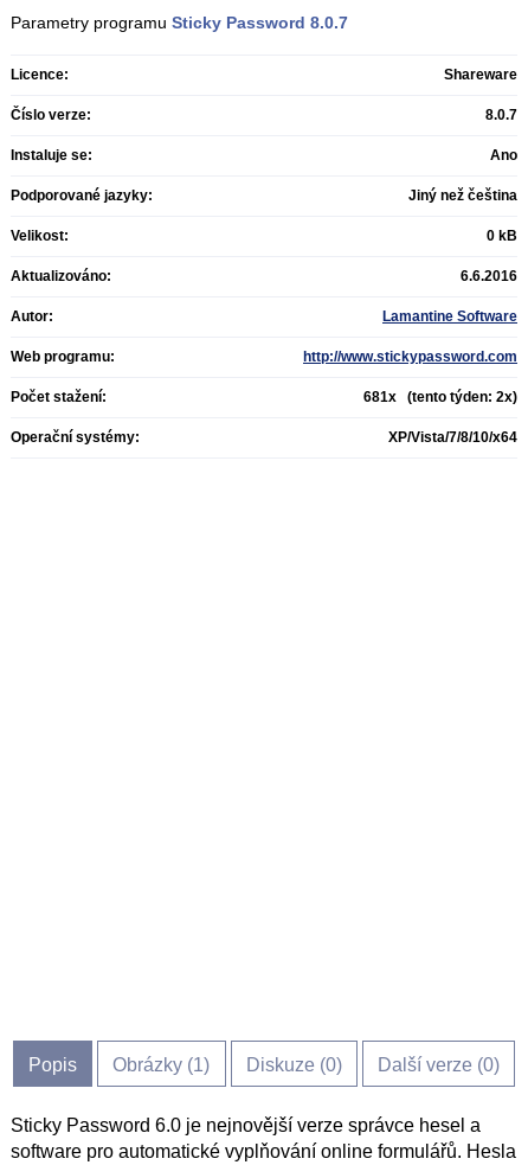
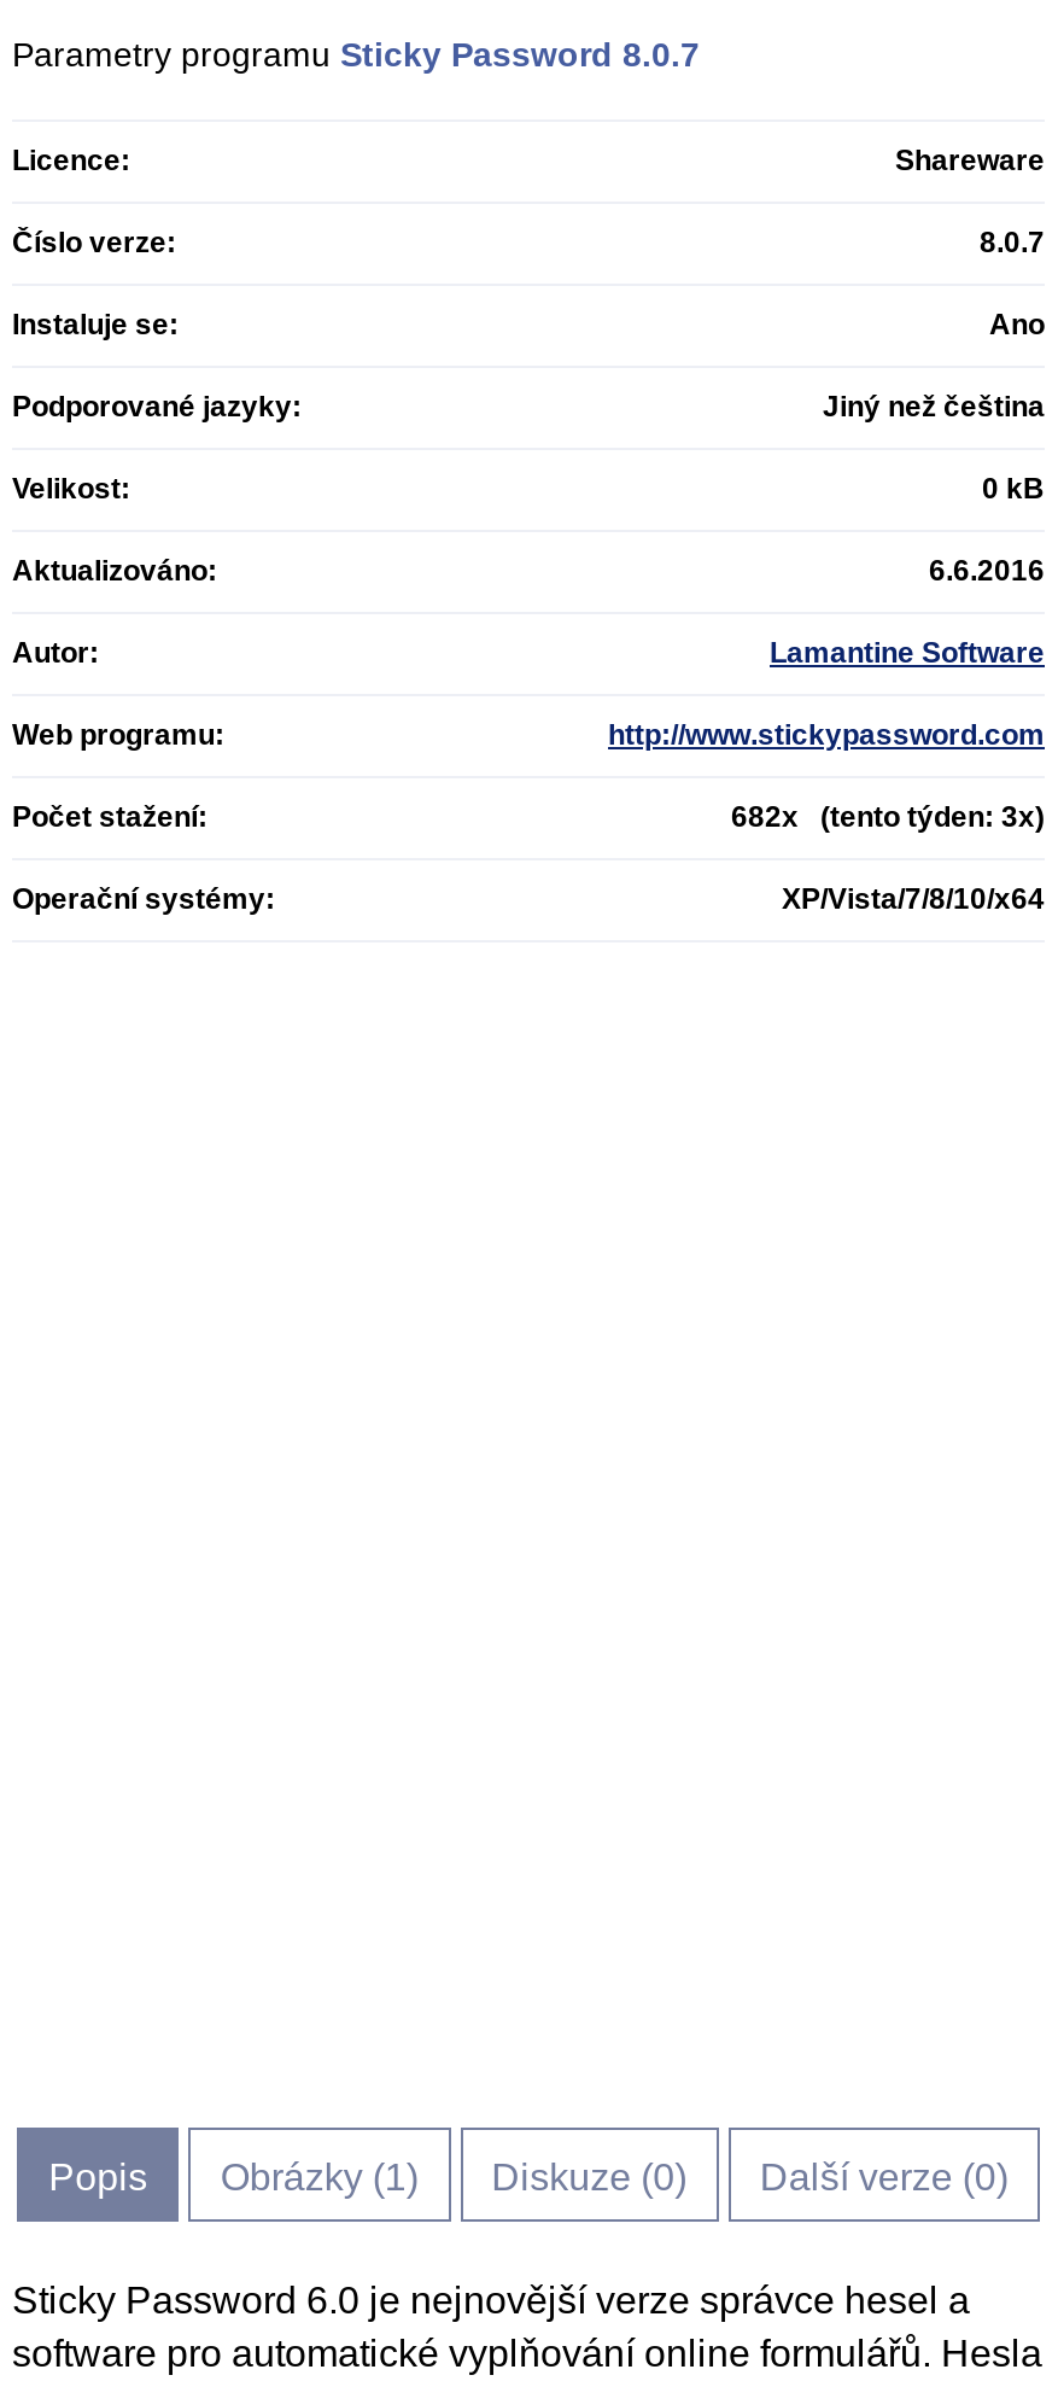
[363,389,517,405] 681x (tento týden: 2x) -> [731,800,1045,834] 682x (tento týden: 3x)

